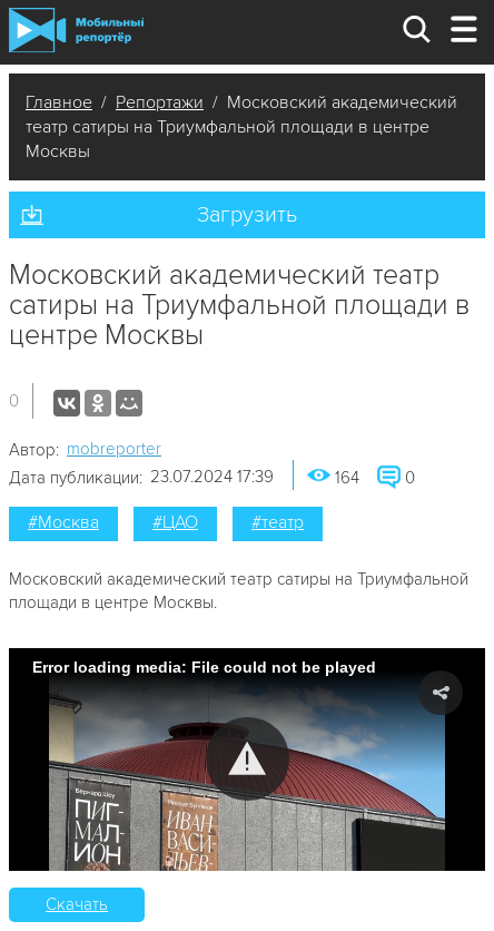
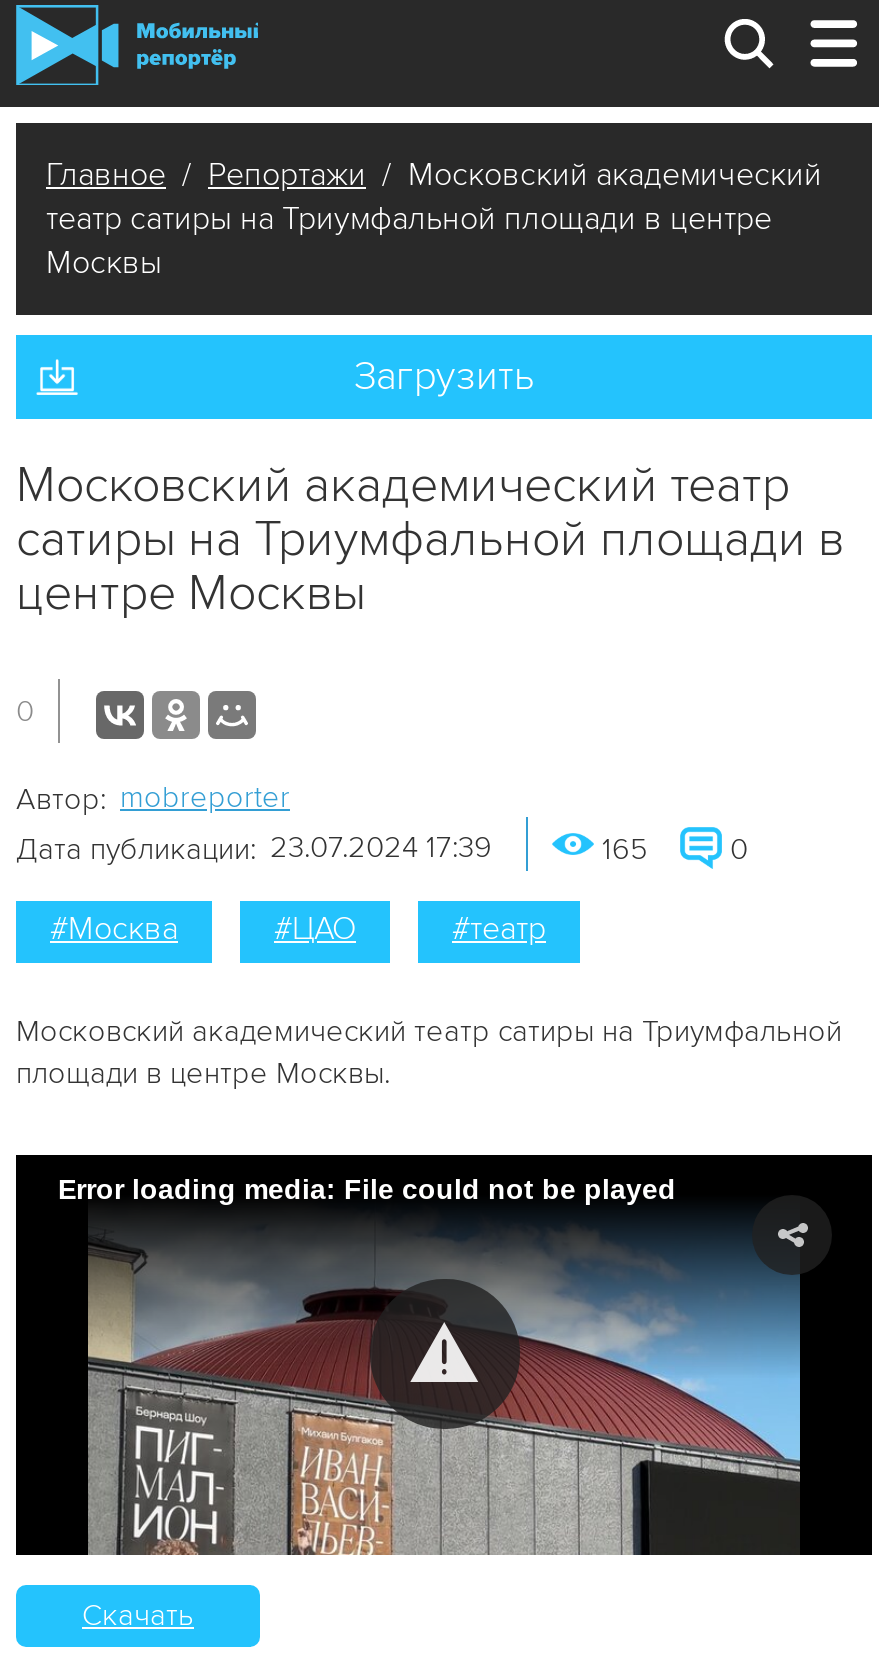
[335,467,359,487] 164 -> [602,830,648,866] 165

